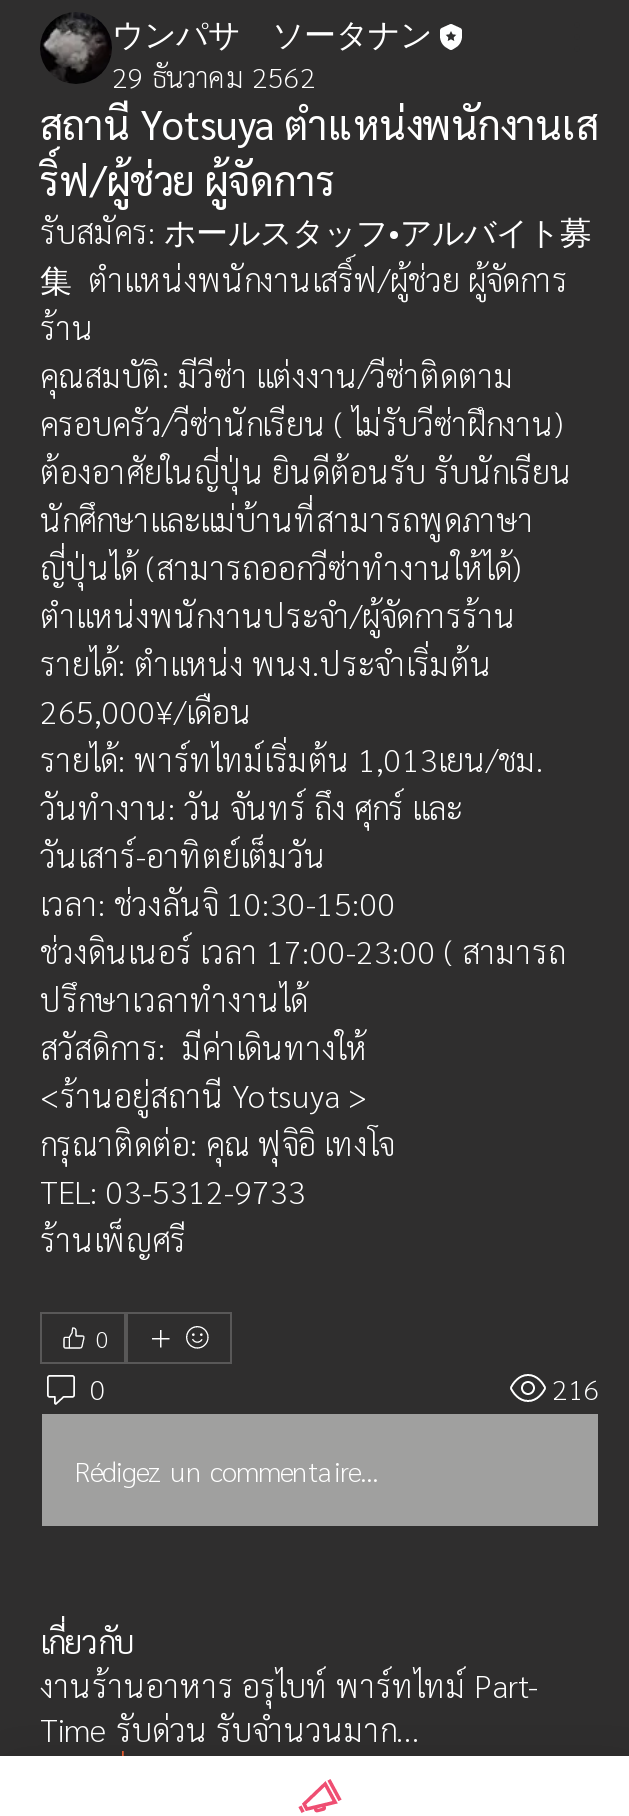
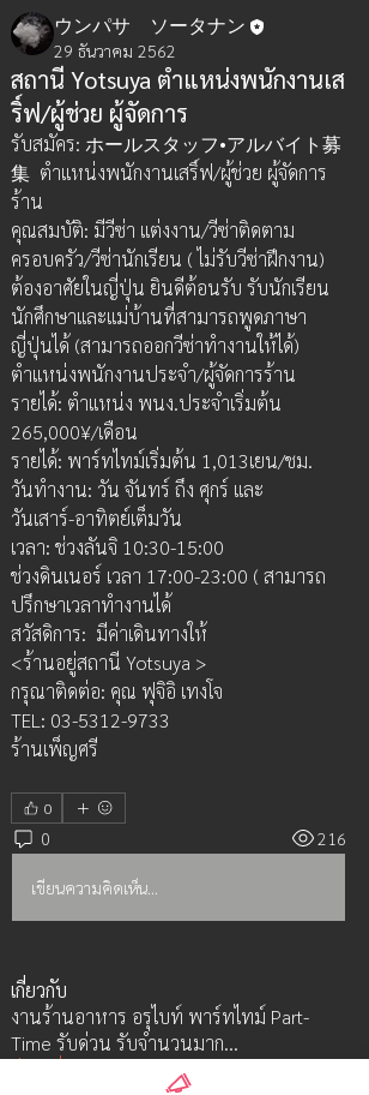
[74,1451,378,1487] Rédigez un commentaire... -> [31,876,158,897] เขียนความคิดเห็น…

